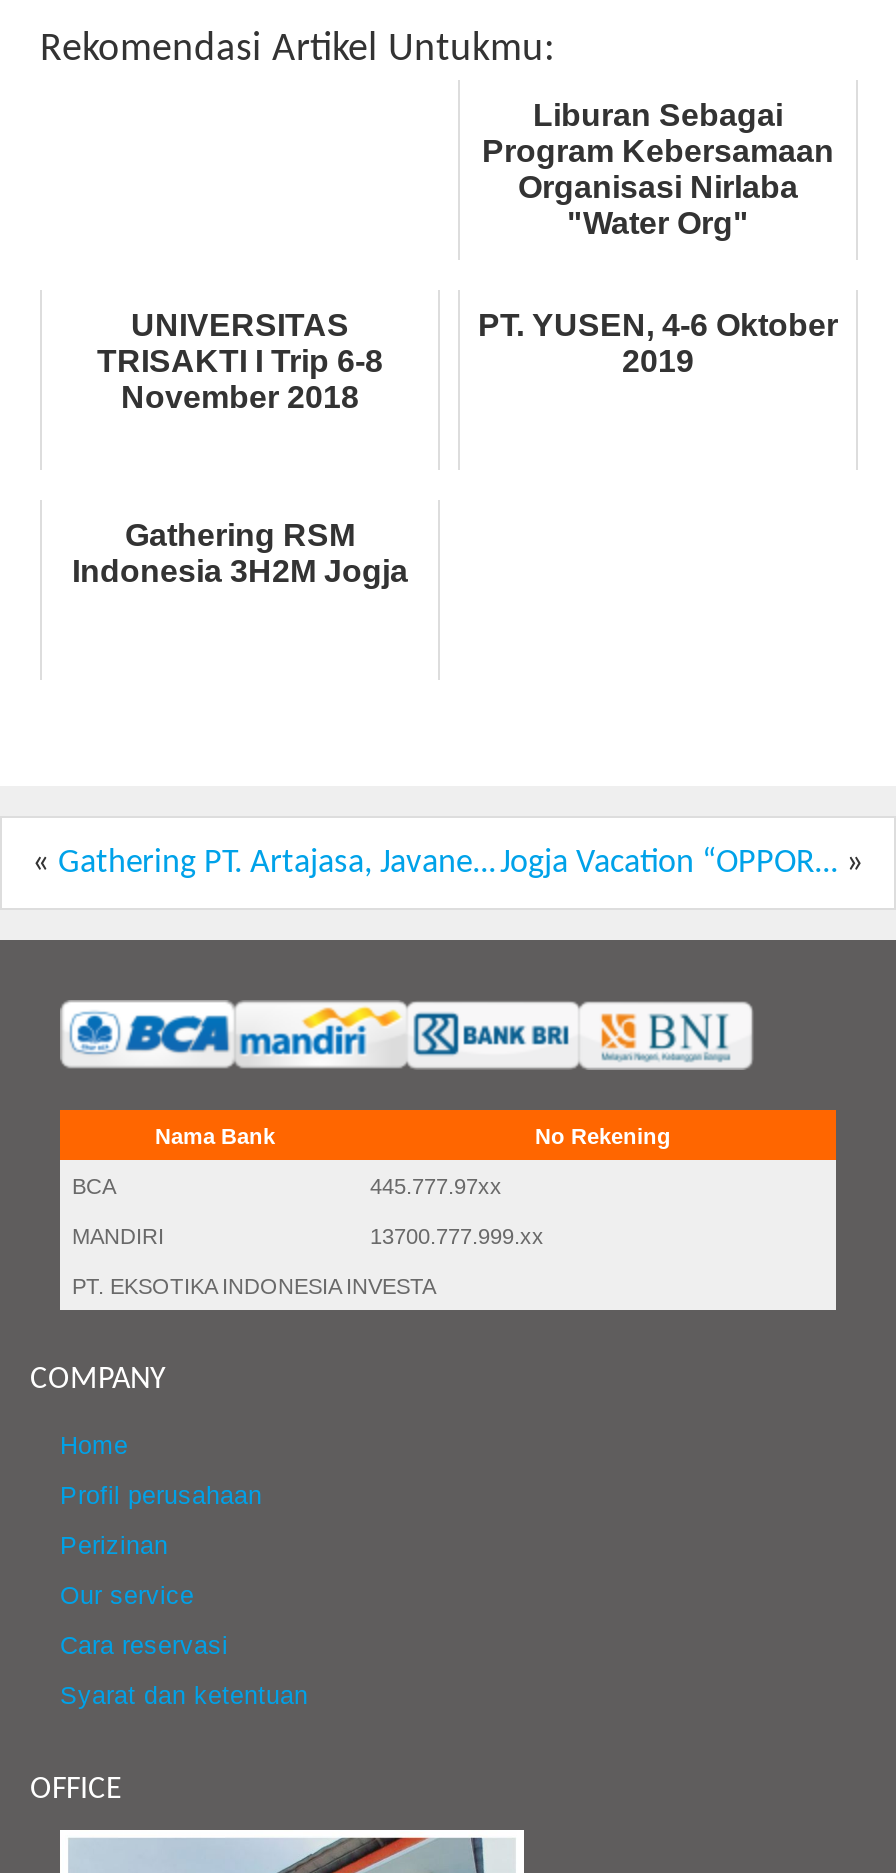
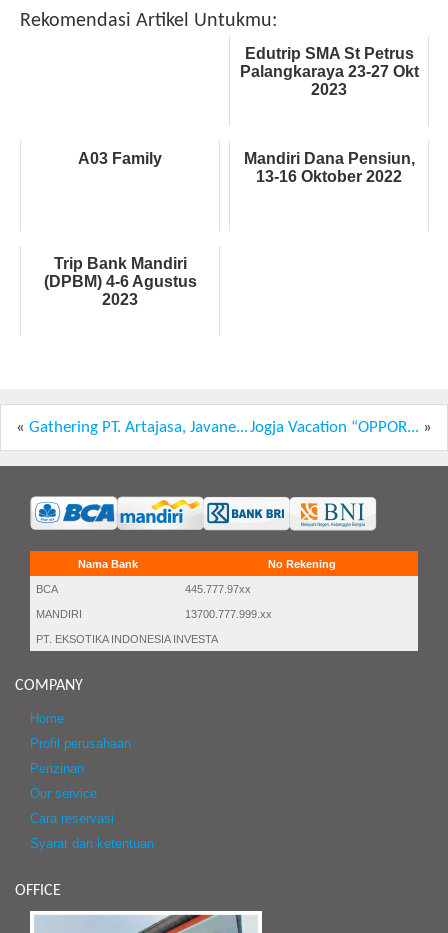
[97,98,834,414] Liburan Sebagai | Program Kebersamaan | Organisasi Nirlaba | "Water Org" | UNIVERSITAS | TRISAKTI I Trip 6-8 | November 2018 -> [239,45,418,98] Edutrip SMA St Petrus | Palangkaraya 23-27 Okt | 2023
[478,308,838,378] PT. YUSEN, 4-6 Oktober | 2019 -> [78,150,414,185] A03 Family | Mandiri Dana Pensiun, | 13-16 Oktober 2022
[72,518,408,588] Gathering RSM | Indonesia 3H2M Jogja -> [43,255,196,308] Trip Bank Mandiri | (DPBM) 4-6 Agustus | 2023

